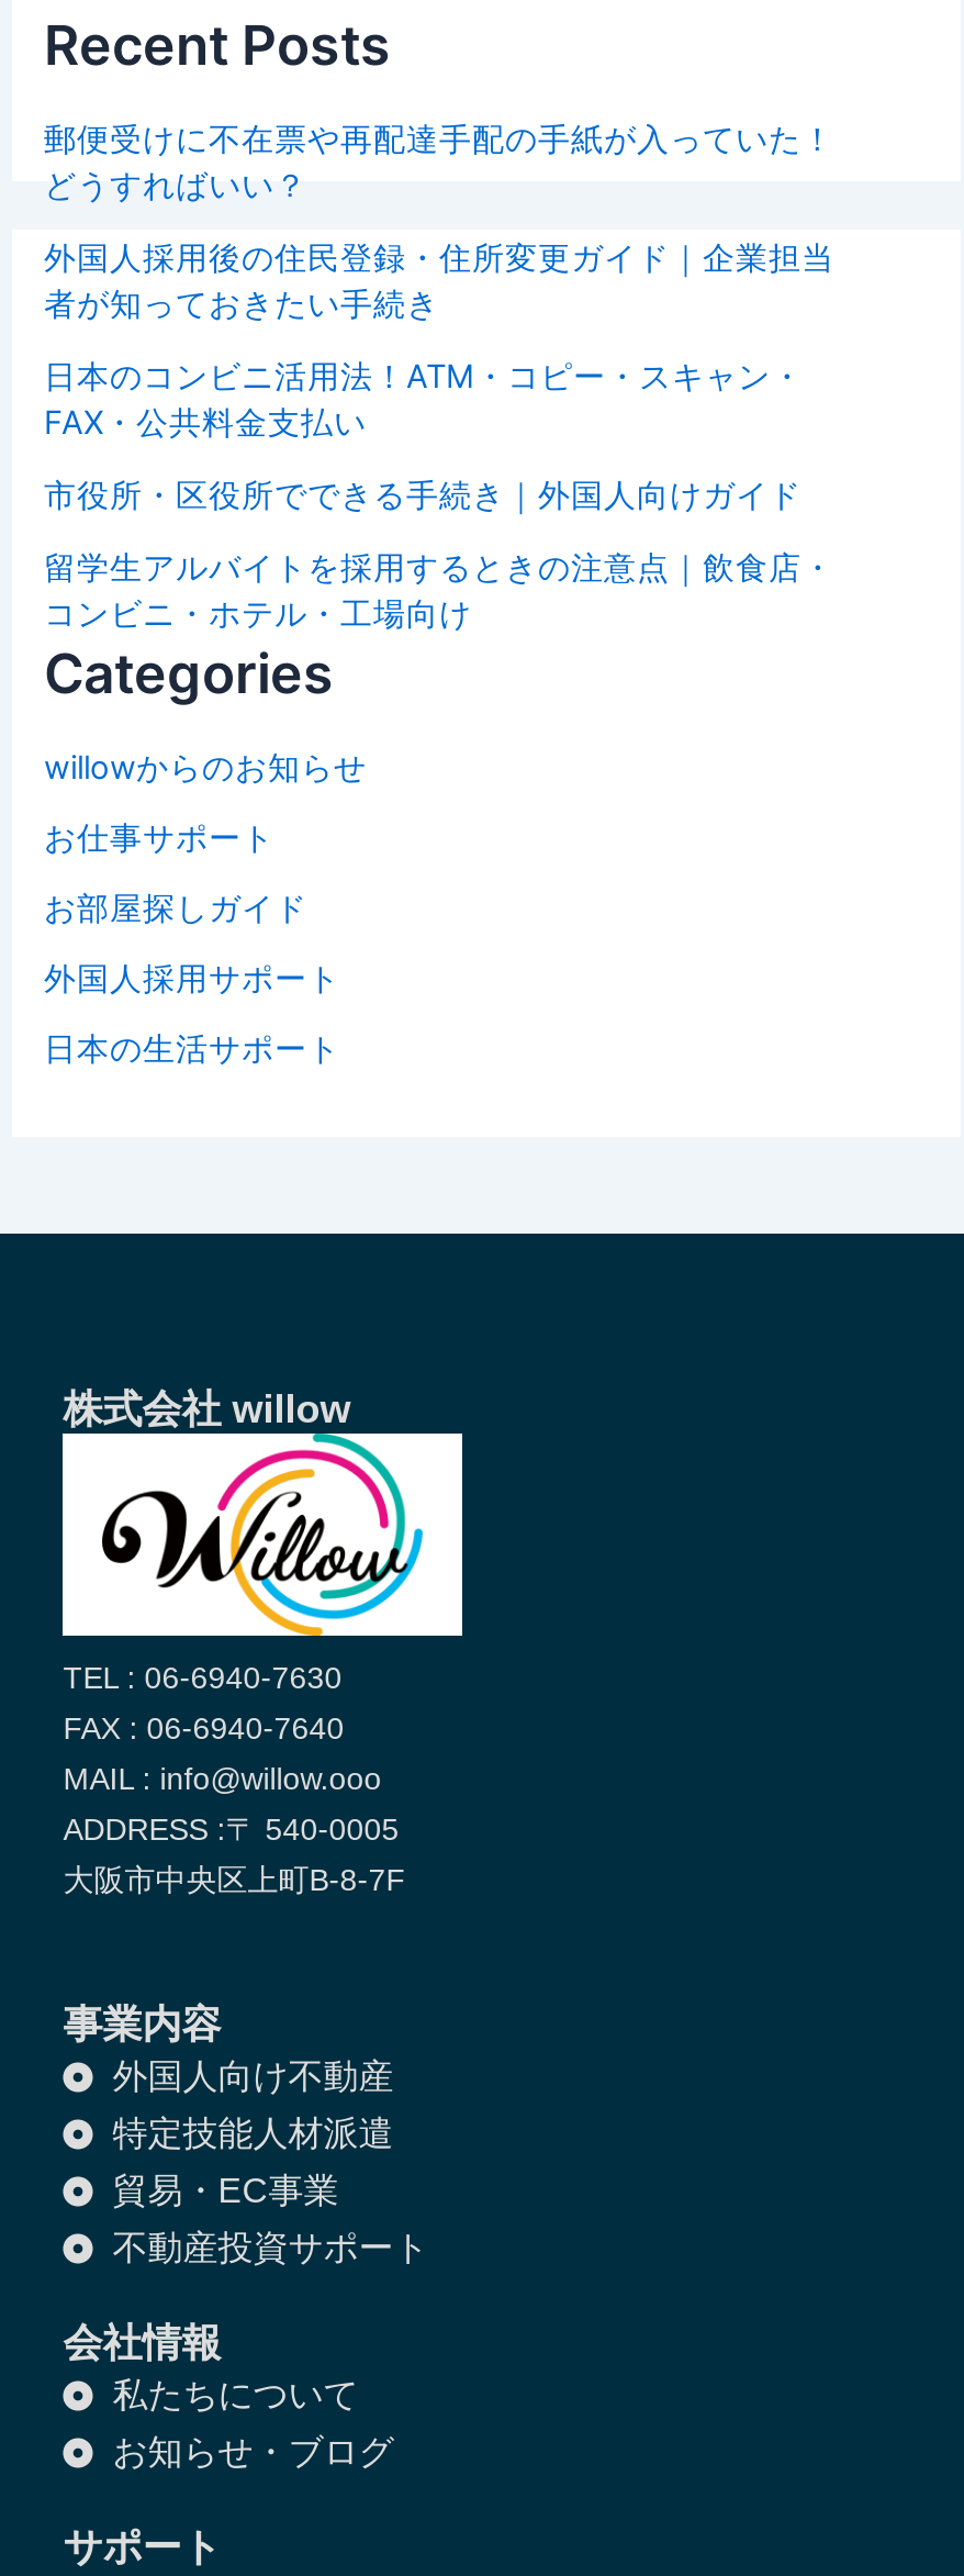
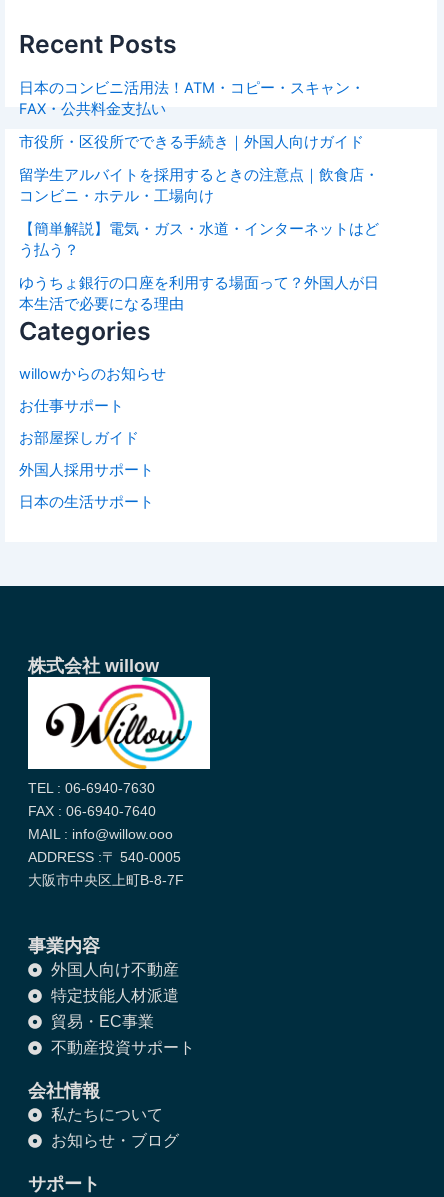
[44,119,834,324] 郵便受けに不在票や再配達手配の手紙が入っていた！ | どうすればいい？ | 外国人採用後の住民登録・住所変更ガイド｜企業担当 | 者が知っておきたい手続き -> none
moved [44,357,834,633] -> [19,79,379,205]: 日本のコンビニ活用法！ATM・コピー・スキャン・ | FAX・公共料金支払い | 市役所・区役所でできる手続き｜外国人向けガイド | 留学生アルバイトを採用するときの注意点｜飲食店・ | コンビニ・ホテル・工場向け
none -> [19,220,379,313] 【簡単解説】電気・ガス・水道・インターネットはど | う払う？ | ゆうちょ銀行の口座を利用する場面って？外国人が日 | 本生活で必要になる理由

